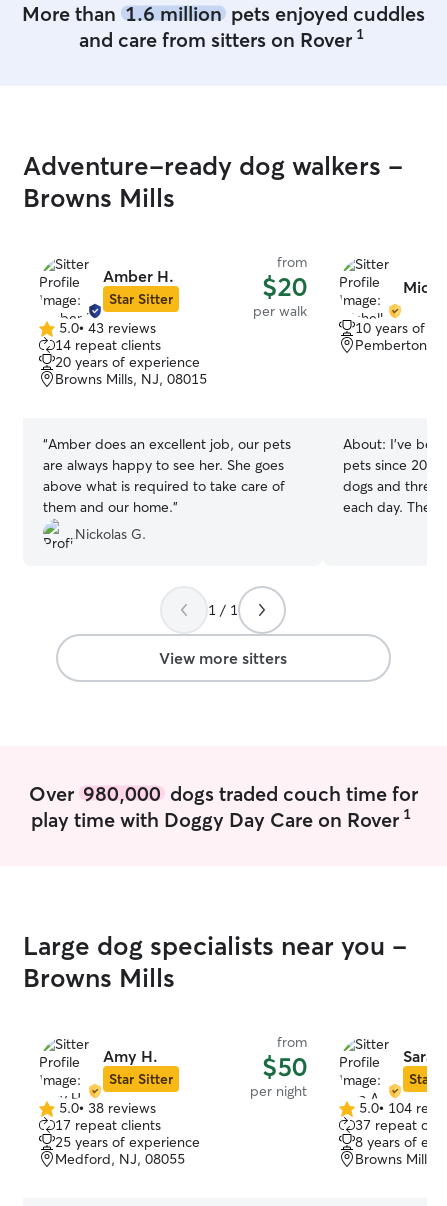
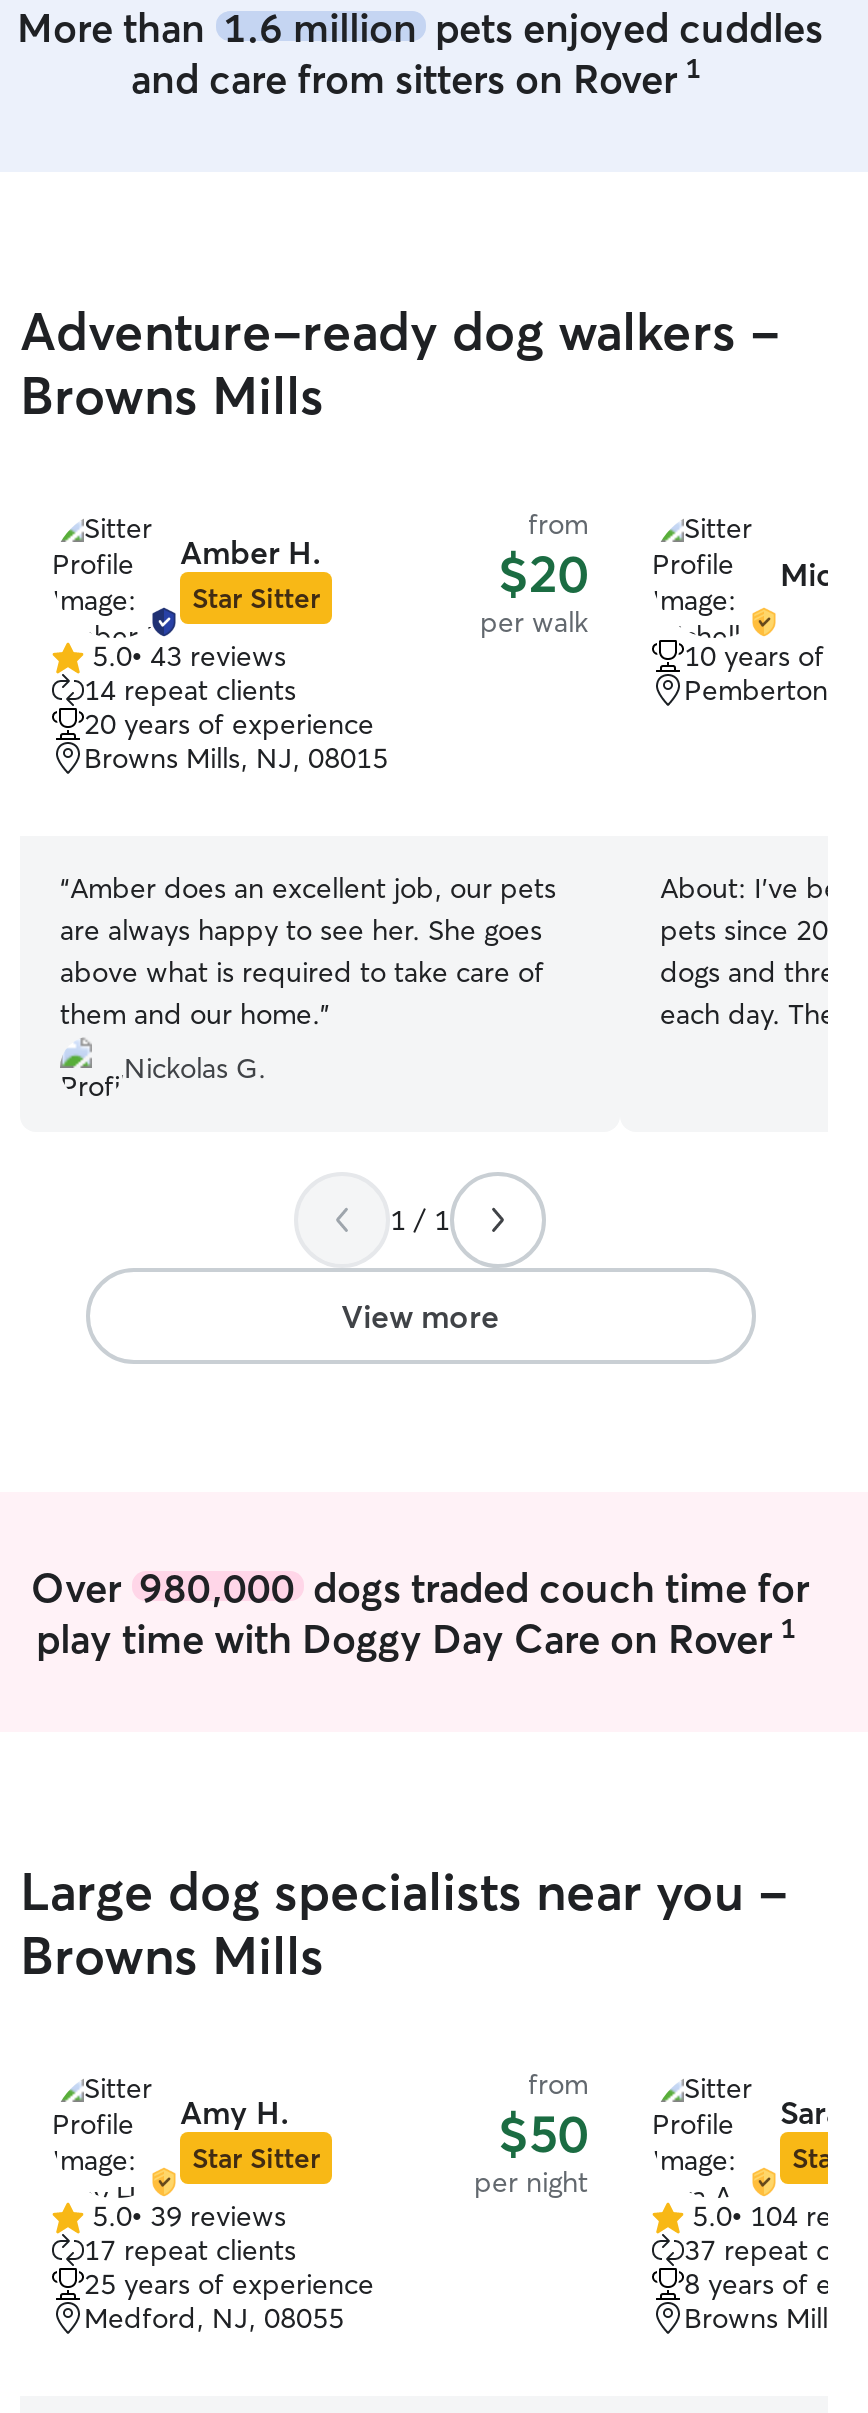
[159,648,287,668] View more sitters -> [341,1296,499,1336] View more
[59,1099,156,1117] 5.0• 38 reviews -> [92,2198,286,2234] 5.0• 39 reviews

